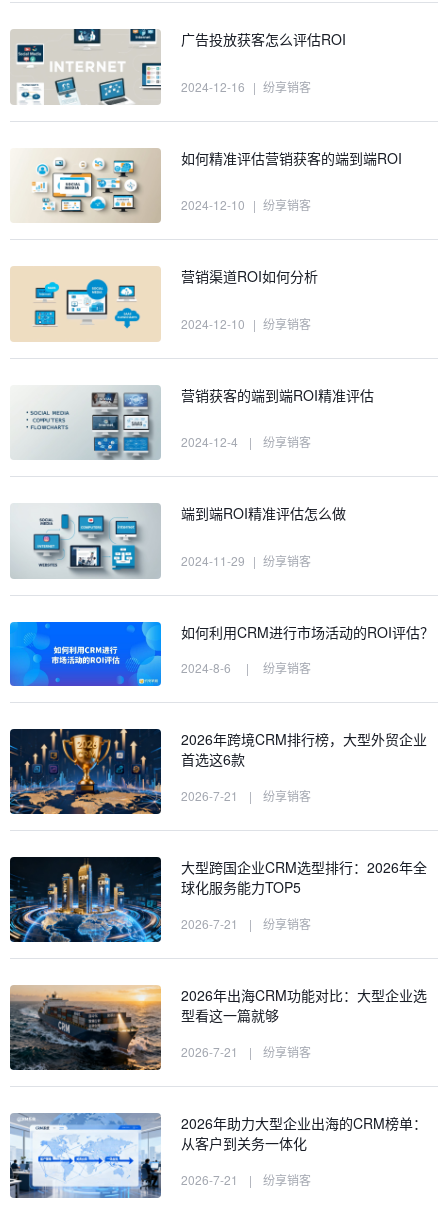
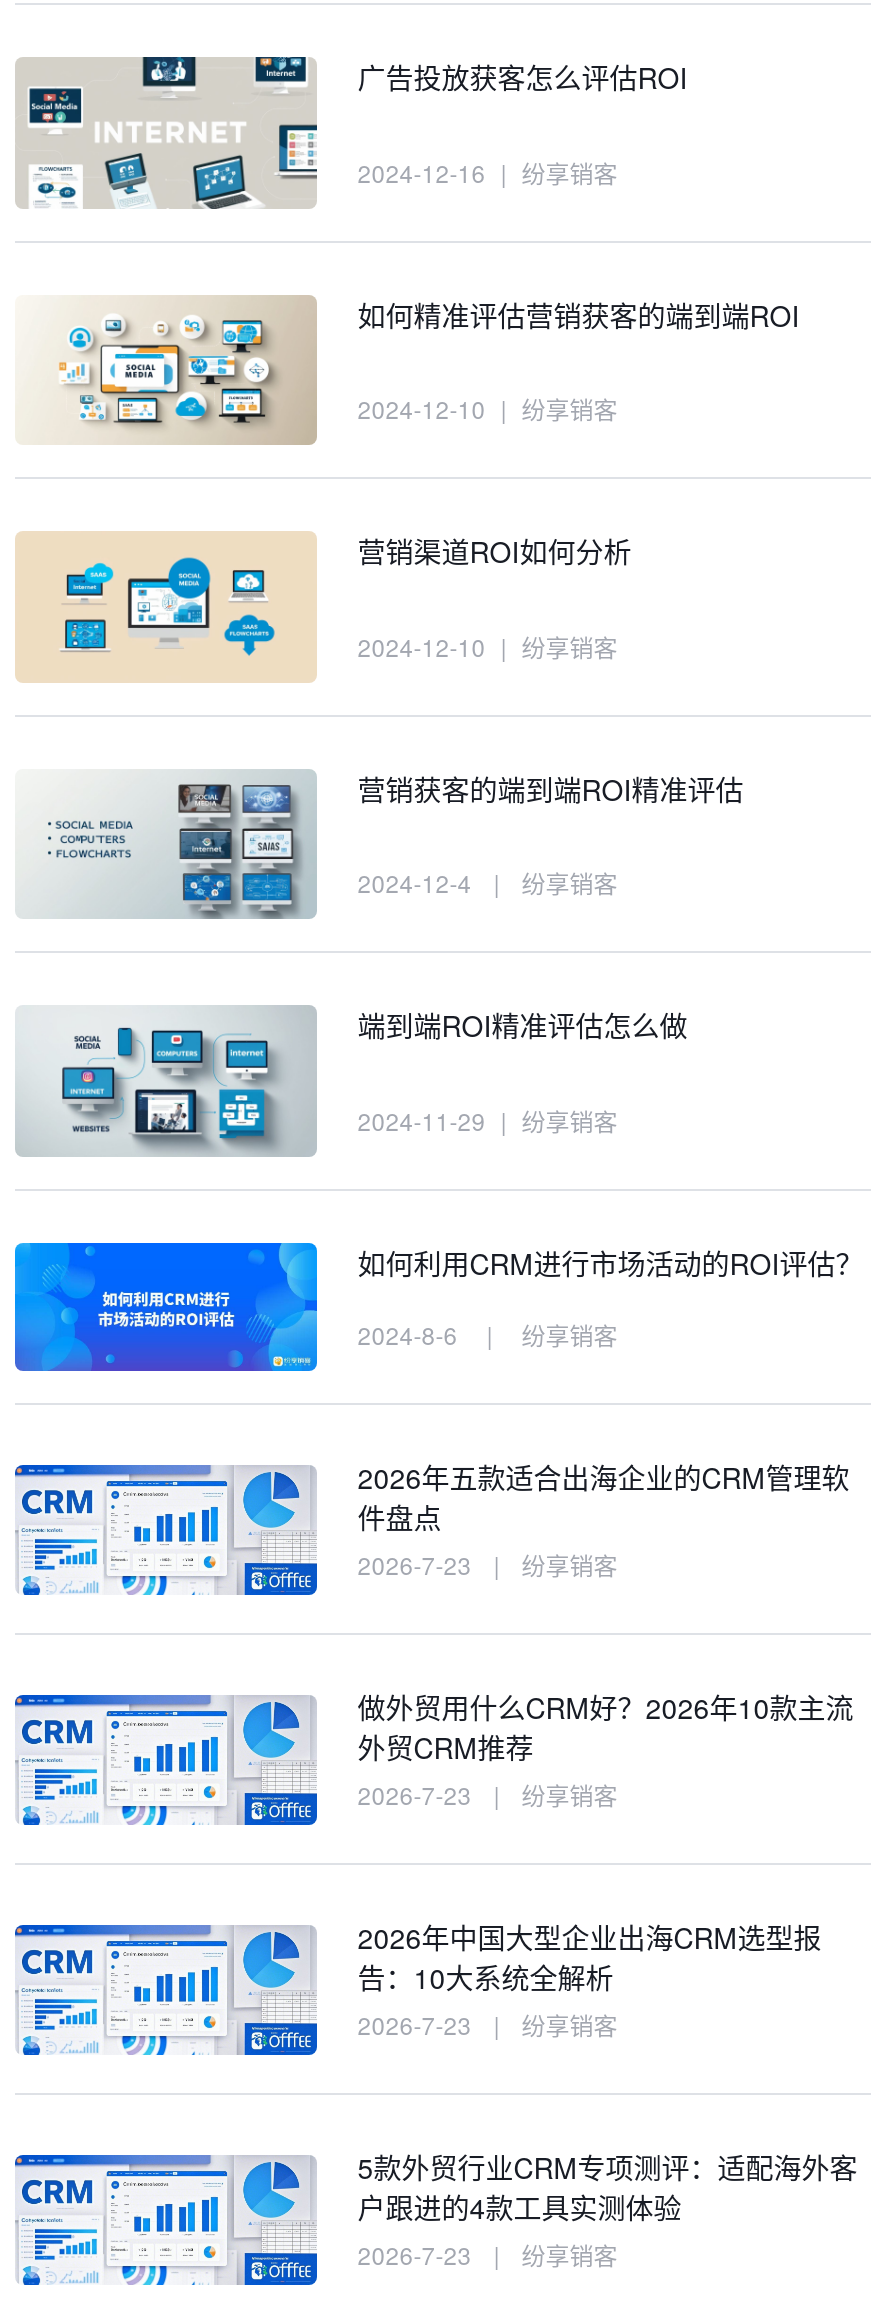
[9,728,427,815] [image] | 2026年跨境CRM排行榜，大型外贸企业 | 首选这6款 | 2026-7-21 -> [13,1457,849,1597] [image] | 2026年五款适合出海企业的CRM管理软 | 件盘点 | 2026-7-23
[9,856,427,943] [image] | 大型跨国企业CRM选型排行：2026年全 | 球化服务能力TOP5 | 2026-7-21 -> [13,1687,853,1827] [image] | 做外贸用什么CRM好？2026年10款主流 | 外贸CRM推荐 | 2026-7-23
[9,985,427,1071] [image] | 2026年出海CRM功能对比：大型企业选 | 型看这一篇就够 | 2026-7-21 -> [13,1917,821,2057] [image] | 2026年中国大型企业出海CRM选型报 | 告：10大系统全解析 | 2026-7-23
[9,1112,427,1199] [image] | 2026年助力大型企业出海的CRM榜单： | 从客户到关务一体化 | 2026-7-21 -> [15,2147,857,2291] [image] | 5款外贸行业CRM专项测评：适配海外客 | 户跟进的4款工具实测体验 | 2026-7-23

